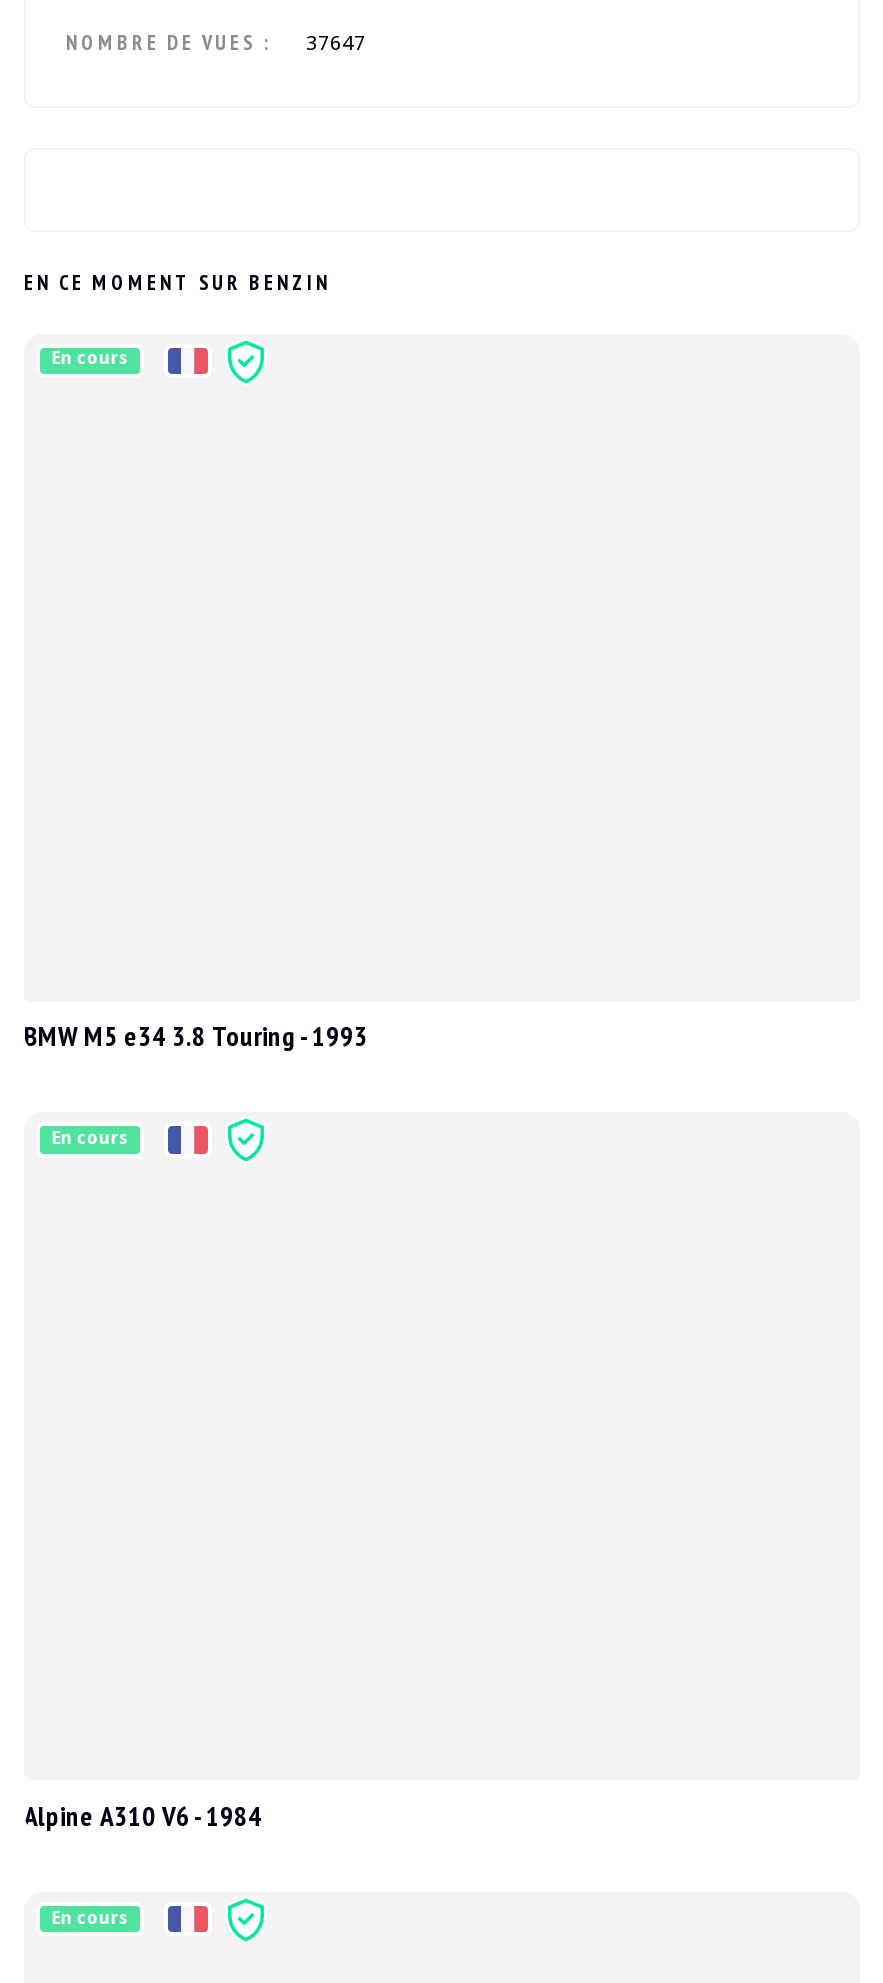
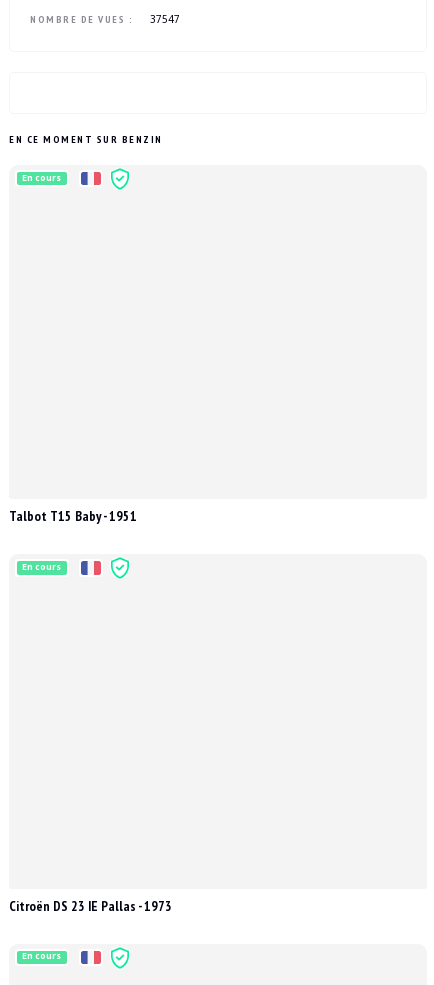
[66,30,366,56] NOMBRE DE VUES : 37647 -> [30,13,180,26] NOMBRE DE VUES : 37547
[24,1019,368,1055] BMW M5 e34 3.8 Touring - 1993 -> [9,507,137,525] Talbot T15 Baby - 1951
[24,1798,262,1834] Alpine A310 V6 - 1984 -> [9,897,172,915] Citroën DS 23 IE Pallas - 1973

